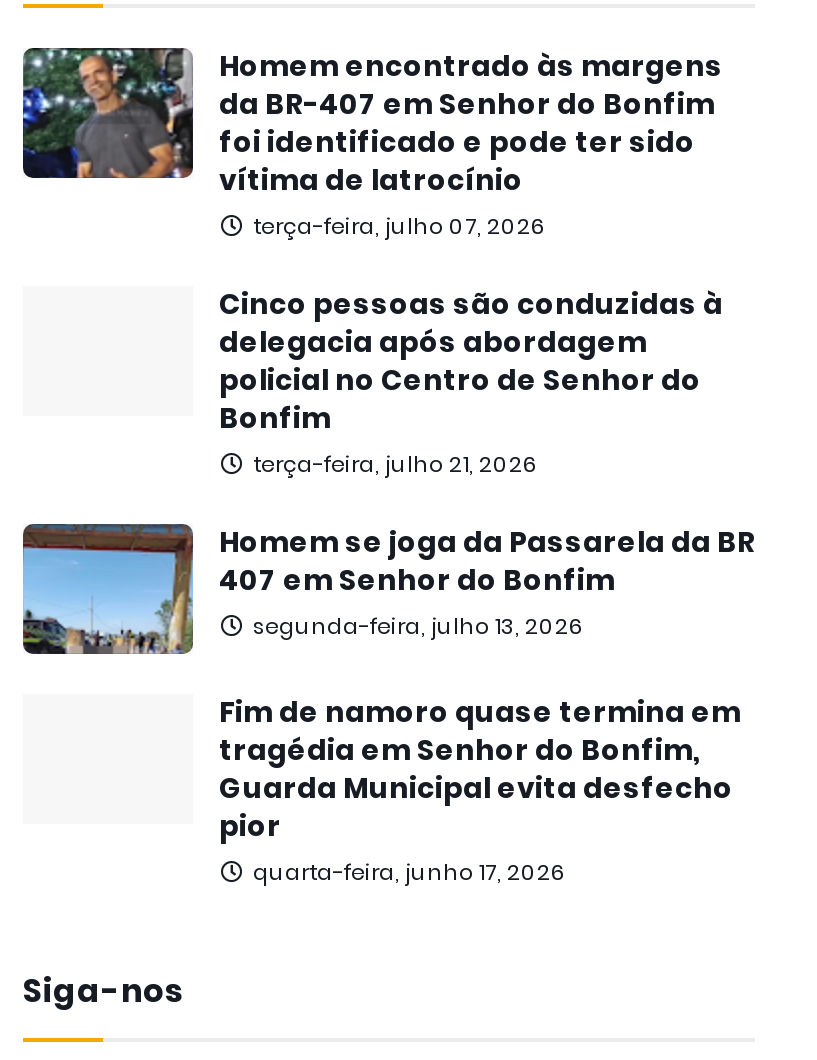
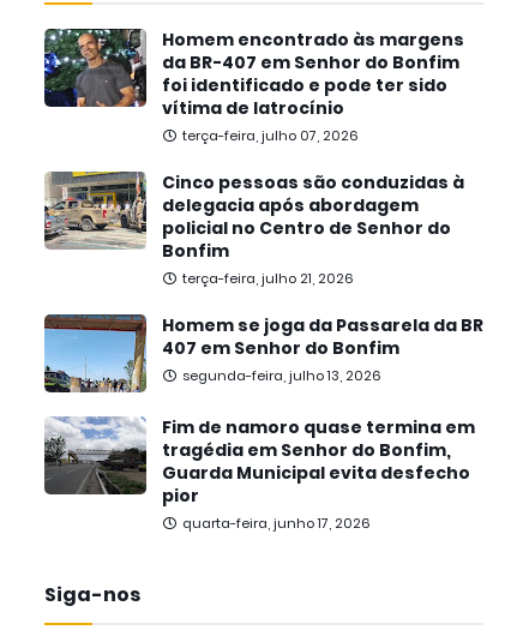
none -> [43,170,148,251] [image]
none -> [43,415,148,496] [image]

